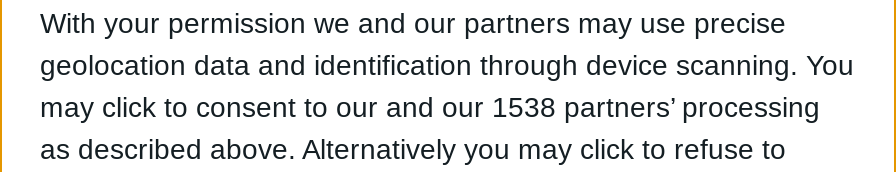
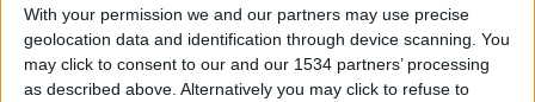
[40,91,820,123] may click to consent to our and our 1538 partners’ processing -> [24,54,490,73] may click to consent to our and our 1534 partners’ processing

